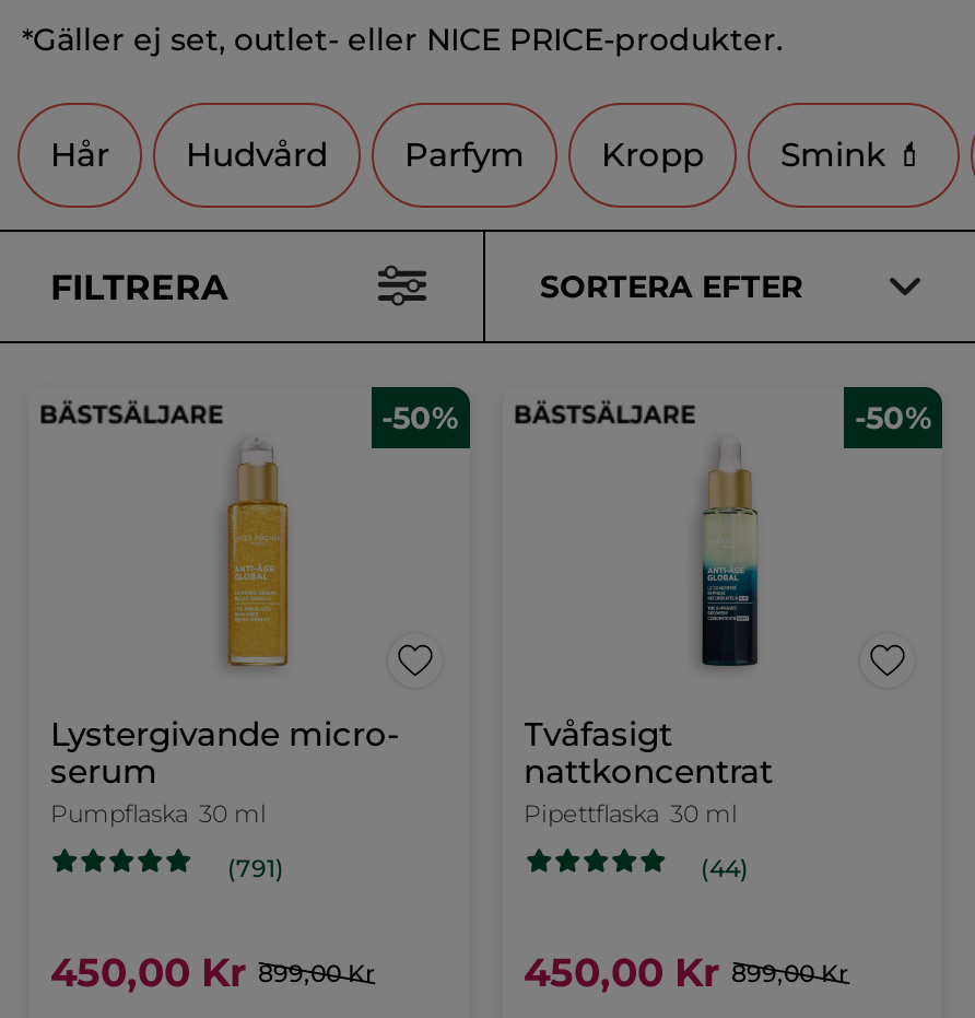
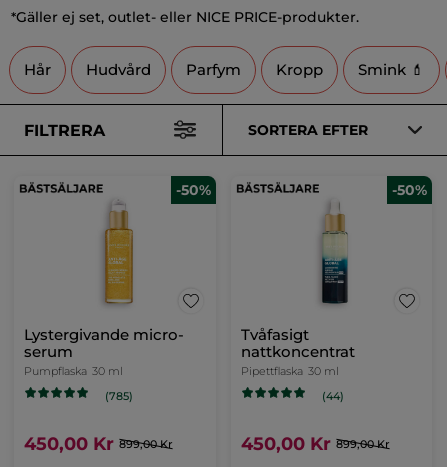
[227,854,284,885] (791) -> [105,389,133,403] (785)

